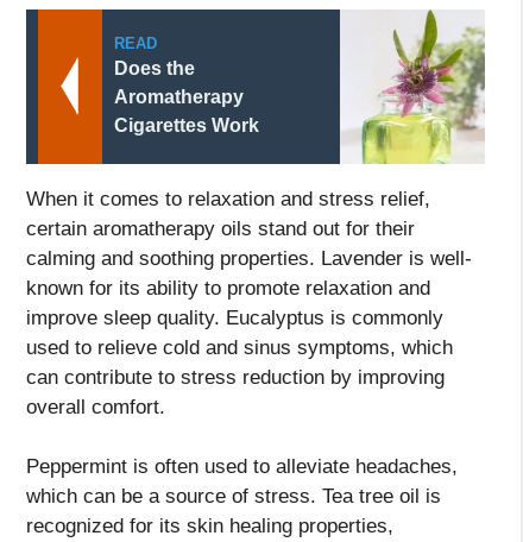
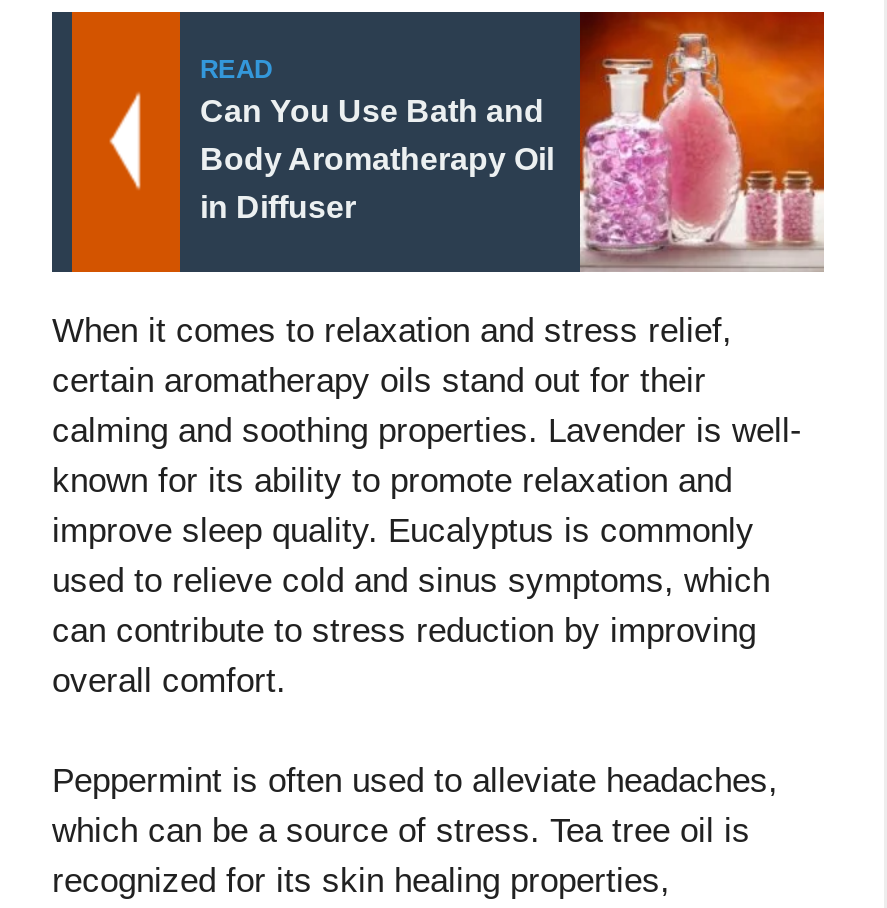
[339,10,486,164] [image] -> [578,10,826,272] [image]
[114,58,259,135] Does the | Aromatherapy | Cigarettes Work -> [200,93,554,223] Can You Use Bath and | Body Aromatherapy Oil | in Diffuser

